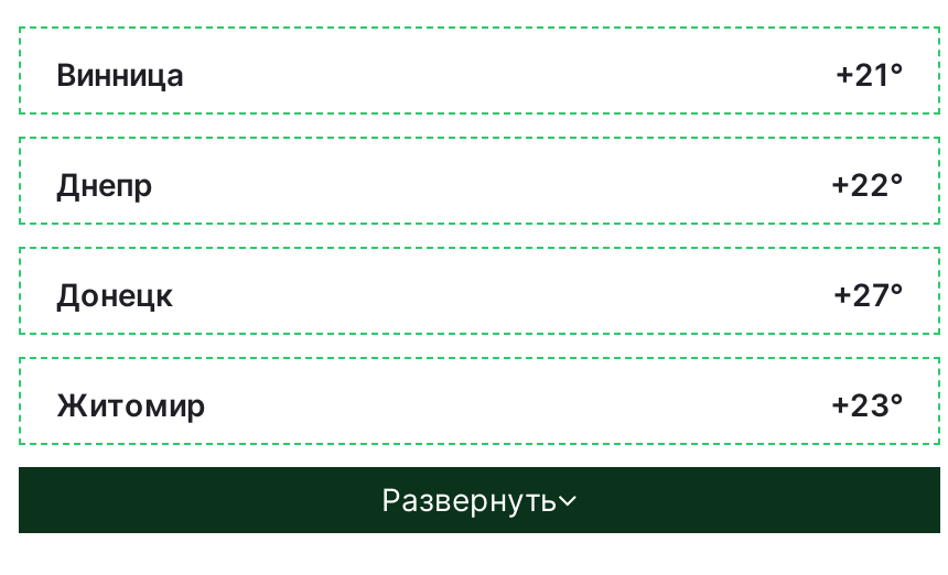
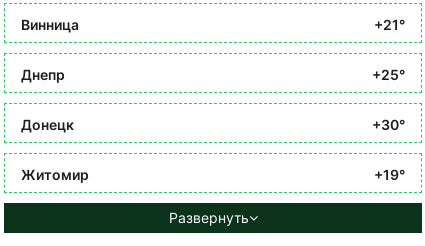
[830,164,903,202] +22° -> [372,65,405,82] +25°
[832,274,903,312] +27° -> [372,115,405,132] +30°
[830,384,903,422] +23° -> [374,165,405,182] +19°

